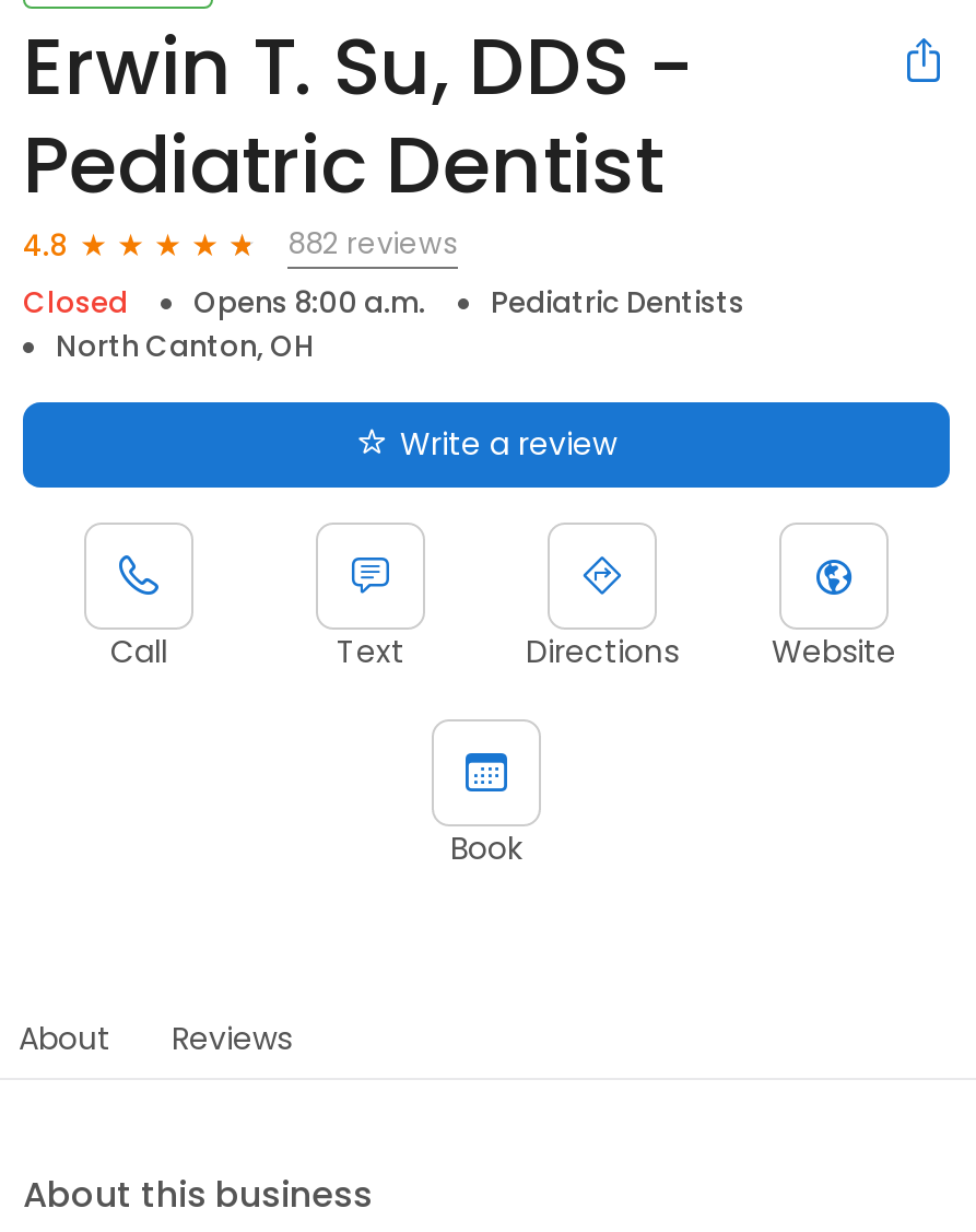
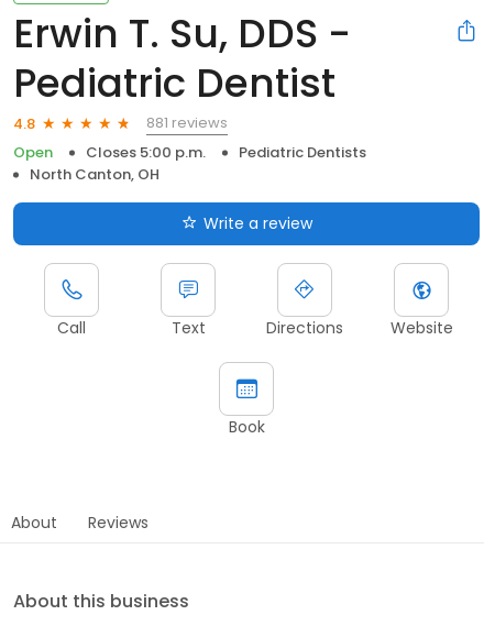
[23,224,458,324] 882 reviews | Closed | Opens 8:00 a.m. -> [13,113,228,163] 881 reviews | Open | Closes 5:00 p.m.

